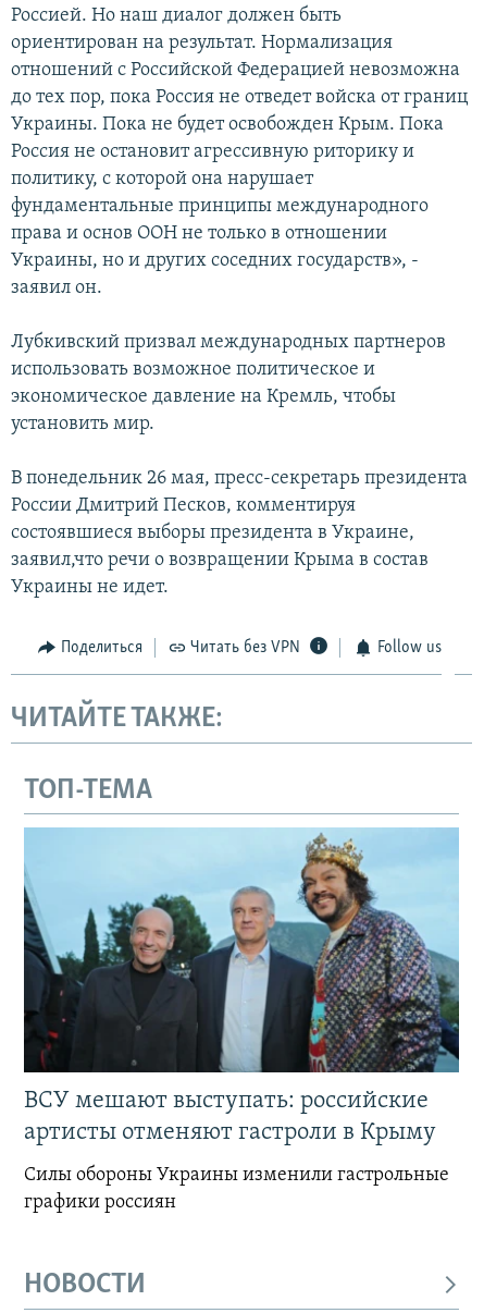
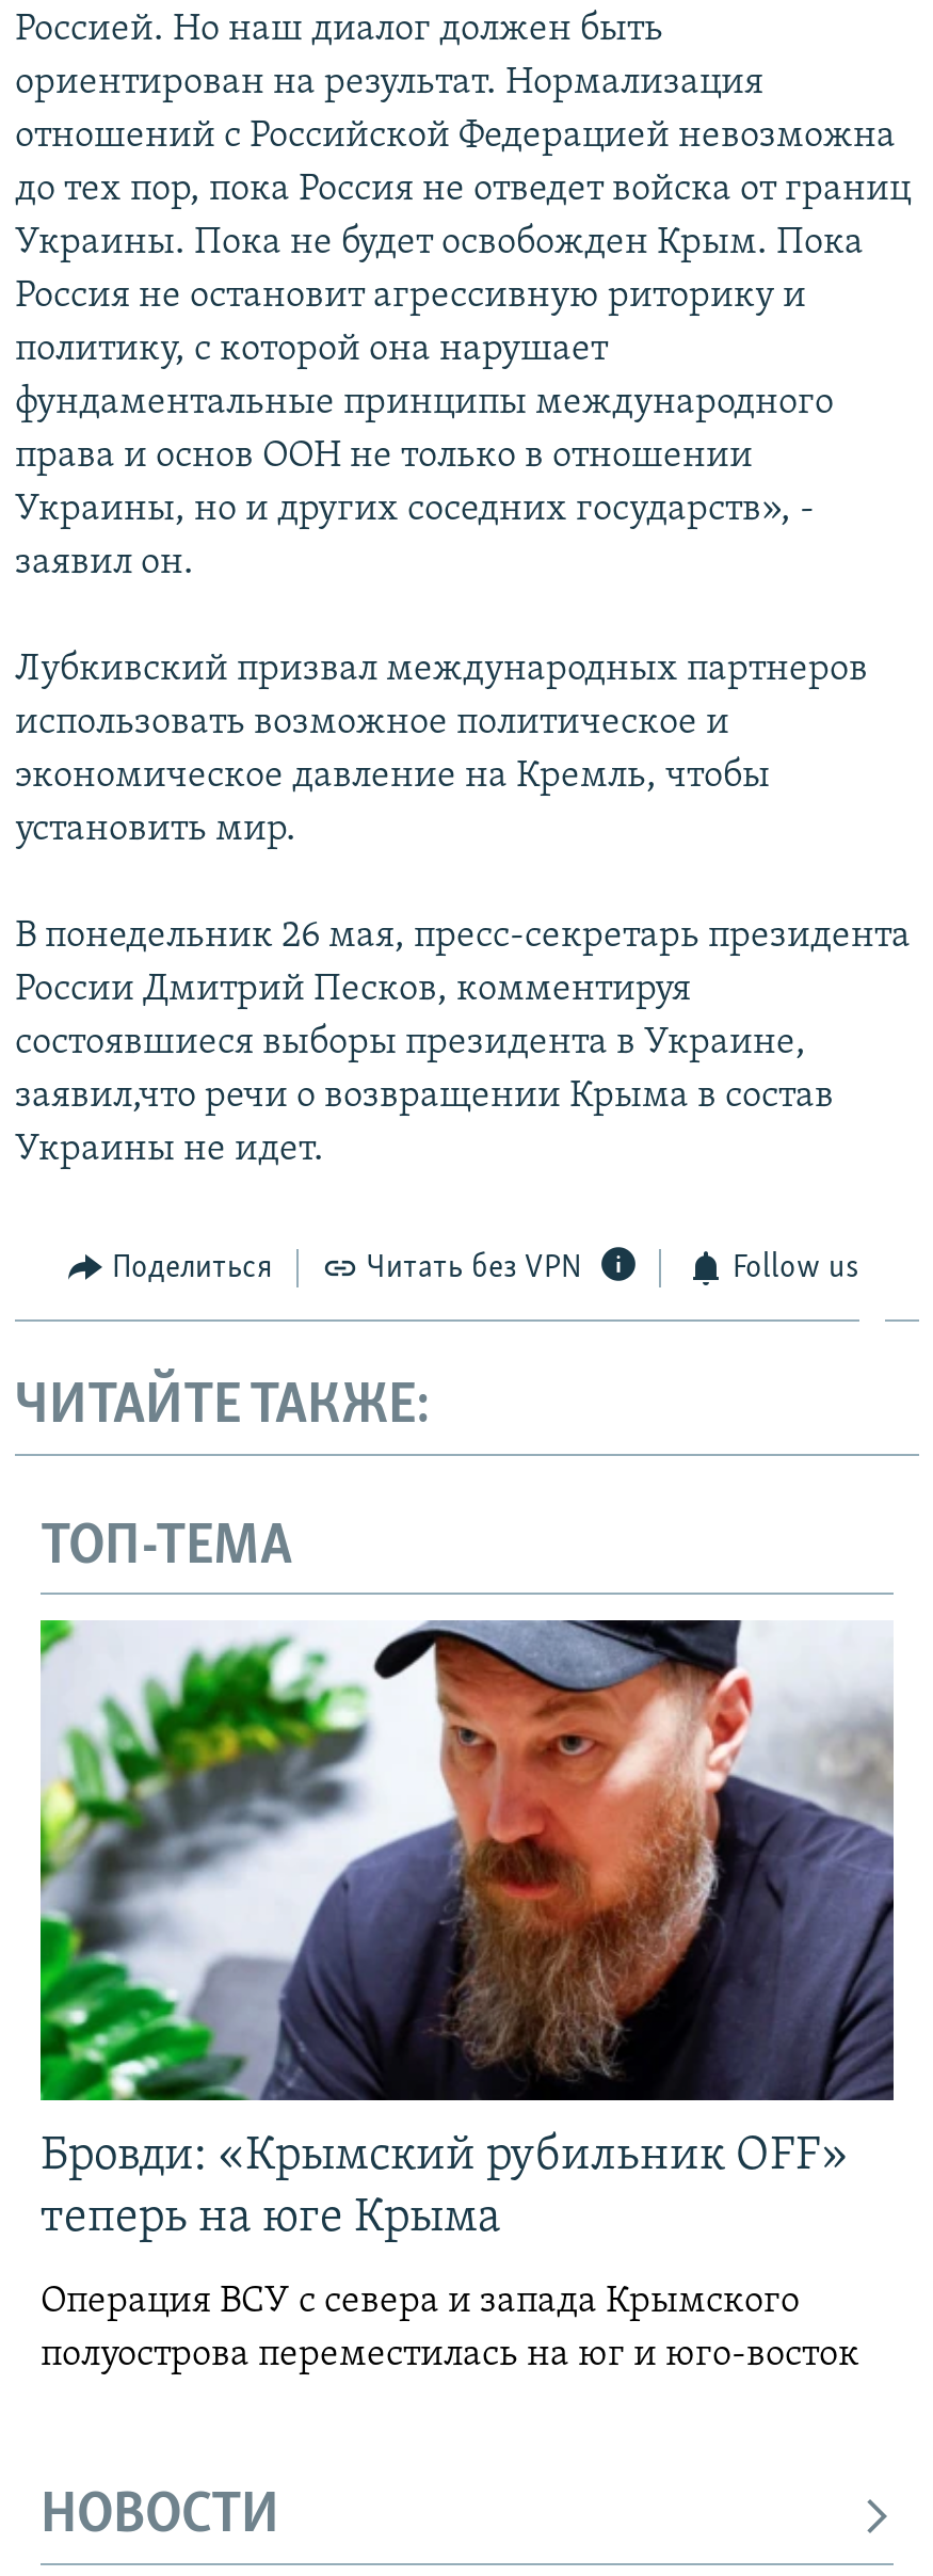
[23,827,460,1146] [image] | ВСУ мешают выступать: российские | артисты отменяют гастроли в Крыму -> [38,1618,896,2244] [image] | Бровди: «Крымский рубильник OFF» | теперь на юге Крыма
[24,1165,449,1213] Силы обороны Украины изменили гастрольные | графики россиян -> [41,2282,859,2376] Операция ВСУ с севера и запада Крымского | полуострова переместилась на юг и юго-восток

